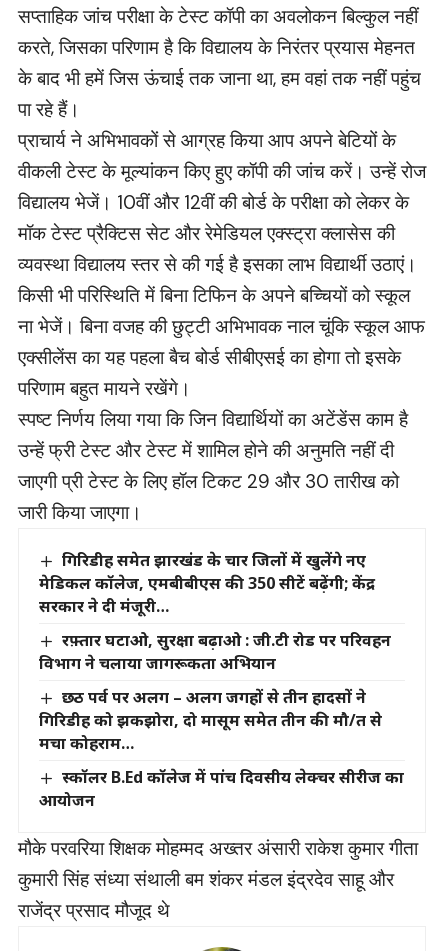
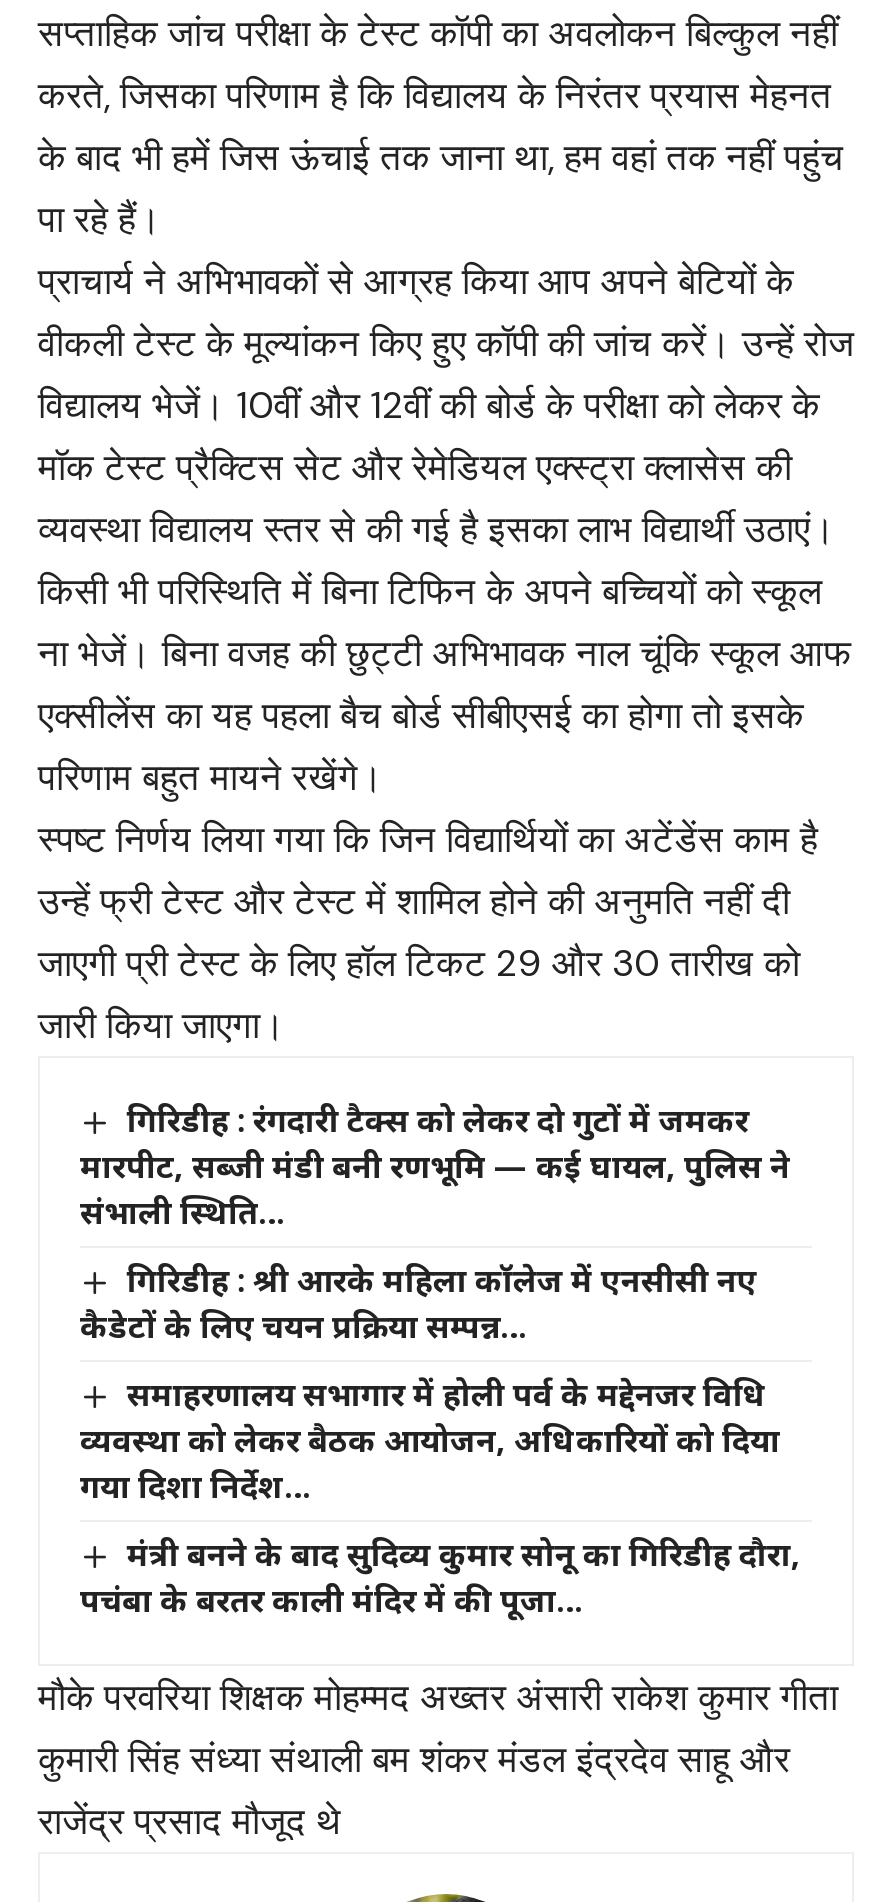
[39,549,375,617] गिरिडीह समेत झारखंड के चार जिलों में खुलेंगे नए | मेडिकल कॉलेज, एमबीबीएस की 350 सीटें बढ़ेंगी; केंद्र | सरकार ने दी मंजूरी… -> [80,1098,790,1234] गिरिडीह : रंगदारी टैक्स को लेकर दो गुटों में जमकर | मारपीट, सब्जी मंडी बनी रणभूमि — कई घायल, पुलिस ने | संभाली स्थिति…
[39,629,391,674] रफ़्तार घटाओ, सुरक्षा बढ़ाओ : जी.टी रोड पर परिवहन | विभाग ने चलाया जागरूकता अभियान -> [80,1258,757,1348] गिरिडीह : श्री आरके महिला कॉलेज में एनसीसी नए | कैडेटों के लिए चयन प्रक्रिया सम्पन्न…
[39,686,382,754] छठ पर्व पर अलग – अलग जगहों से तीन हादसों ने | गिरिडीह को झकझोरा, दो मासूम समेत तीन की मौ/त से | मचा कोहराम… -> [80,1372,780,1508] समाहरणालय सभागार में होली पर्व के मद्देनजर विधि | व्यवस्था को लेकर बैठक आयोजन, अधिकारियों को दिया | गया दिशा निर्देश…
[39,766,404,811] स्कॉलर B.Ed कॉलेज में पांच दिवसीय लेक्चर सीरीज का | आयोजन -> [80,1532,801,1623] मंत्री बनने के बाद सुदिव्य कुमार सोनू का गिरिडीह दौरा, | पचंबा के बरतर काली मंदिर में की पूजा…

